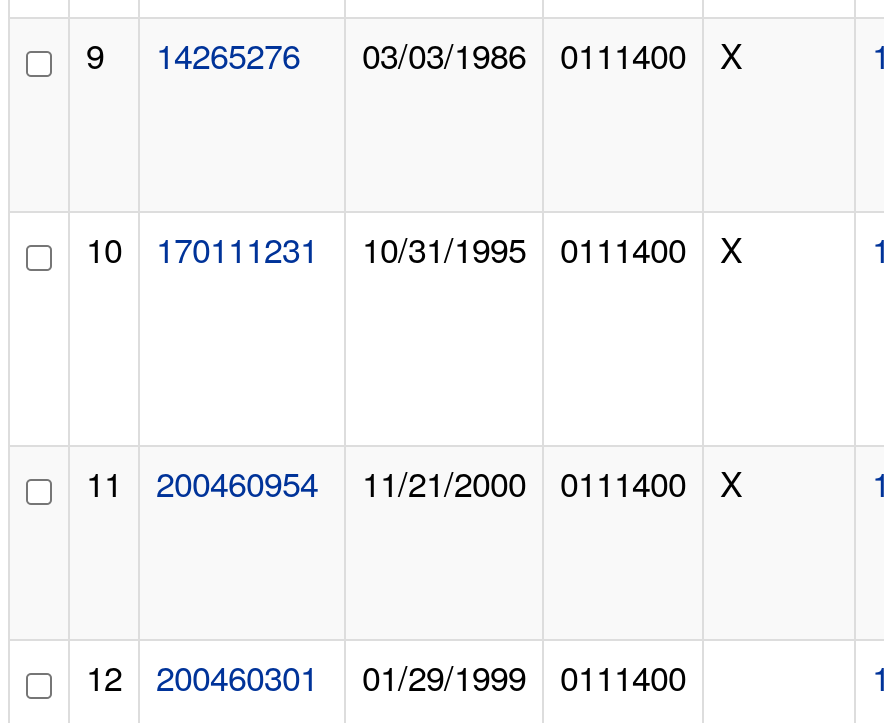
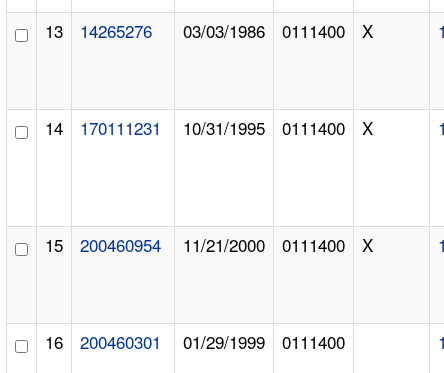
[86,29,742,79] 9 14265276 03/03/1986 0111400 X -> [45,18,373,43] 13 14265276 03/03/1986 0111400 X
[86,223,742,273] 10 170111231 10/31/1995 0111400 X -> [45,115,373,140] 14 170111231 10/31/1995 0111400 X
[86,457,742,507] 11 200460954 11/21/2000 0111400 X -> [45,232,373,257] 15 200460954 11/21/2000 0111400 X
[86,651,686,701] 12 200460301 01/29/1999 0111400 -> [45,329,345,354] 16 200460301 01/29/1999 0111400

